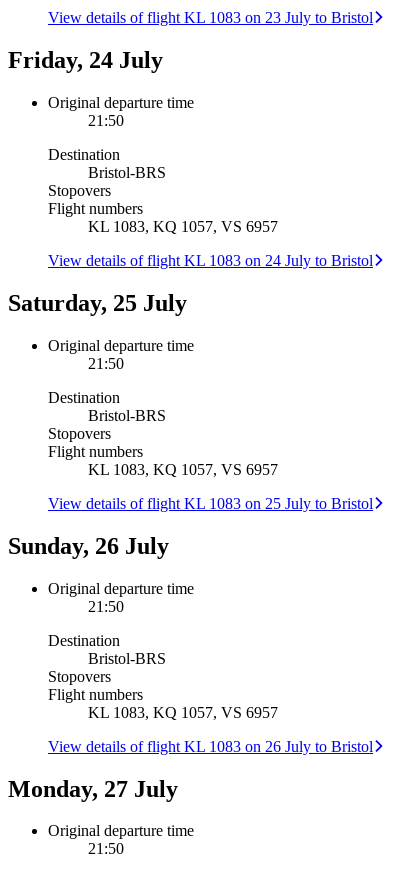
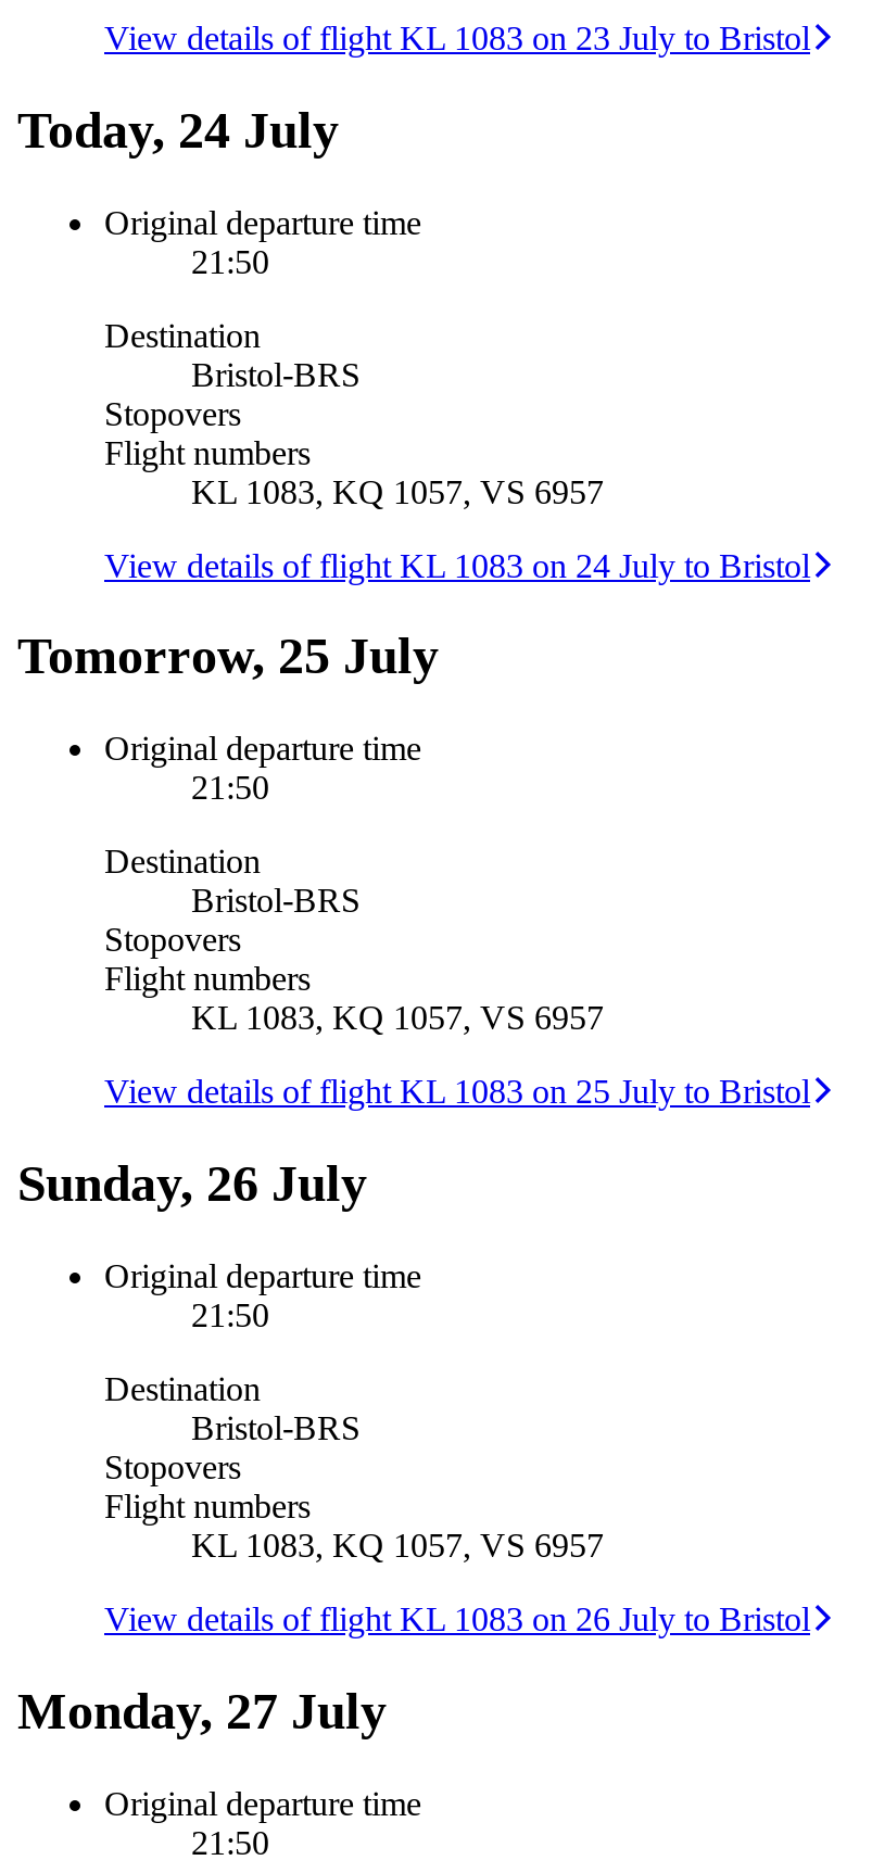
[8,47,163,73] Friday, 24 July -> [17,101,339,158] Today, 24 July
[8,290,187,316] Saturday, 25 July -> [17,628,439,685] Tomorrow, 25 July

